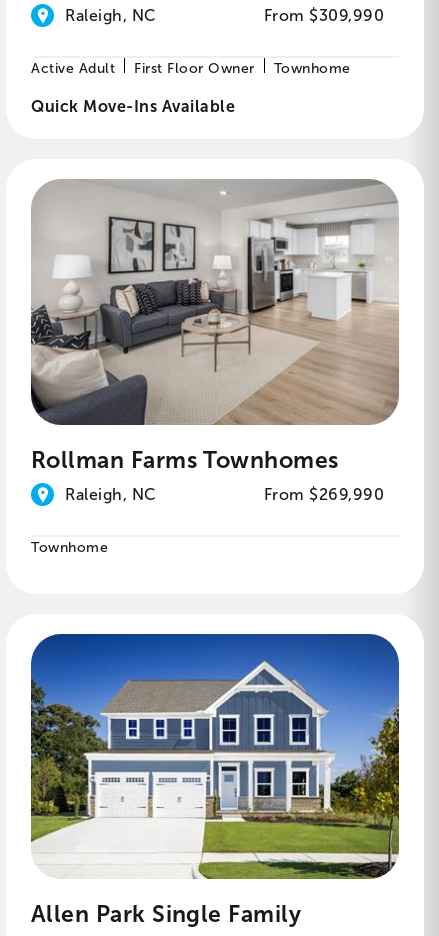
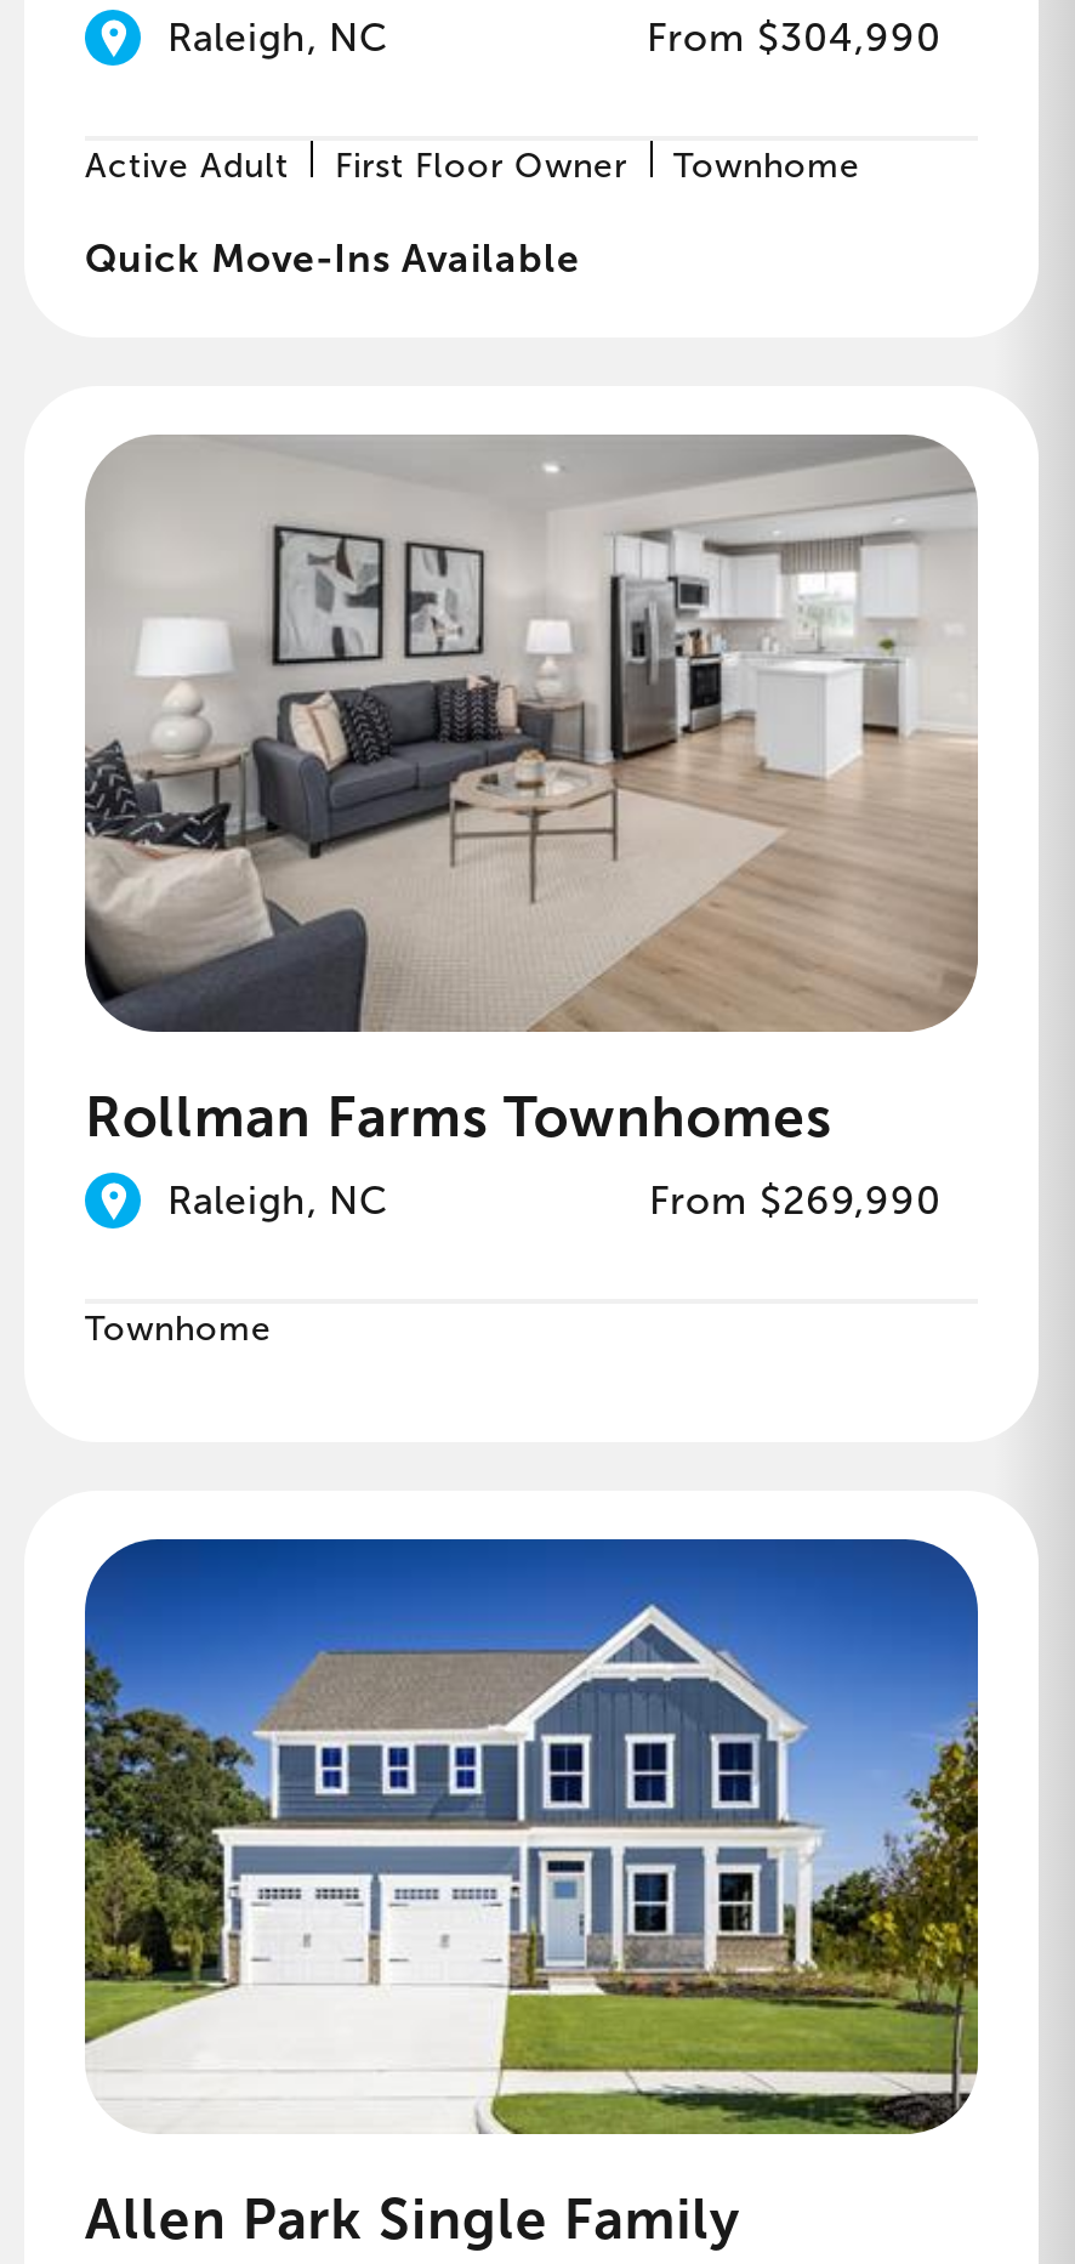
[263,7,384,24] From $309,990 -> [647,18,942,59] From $304,990

